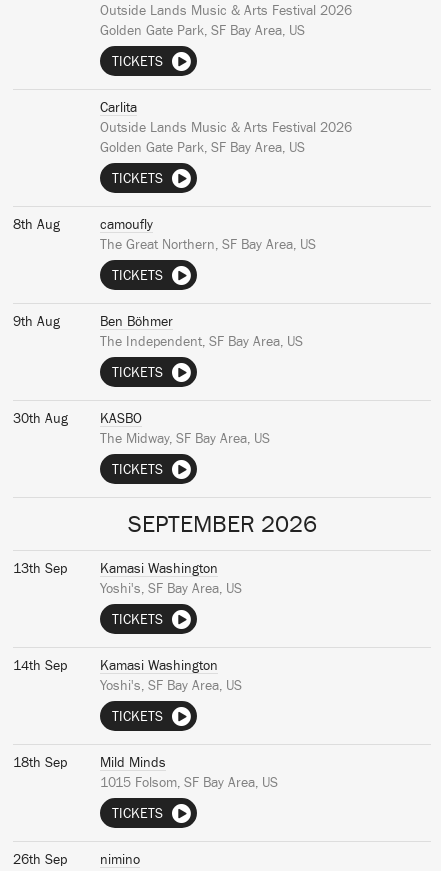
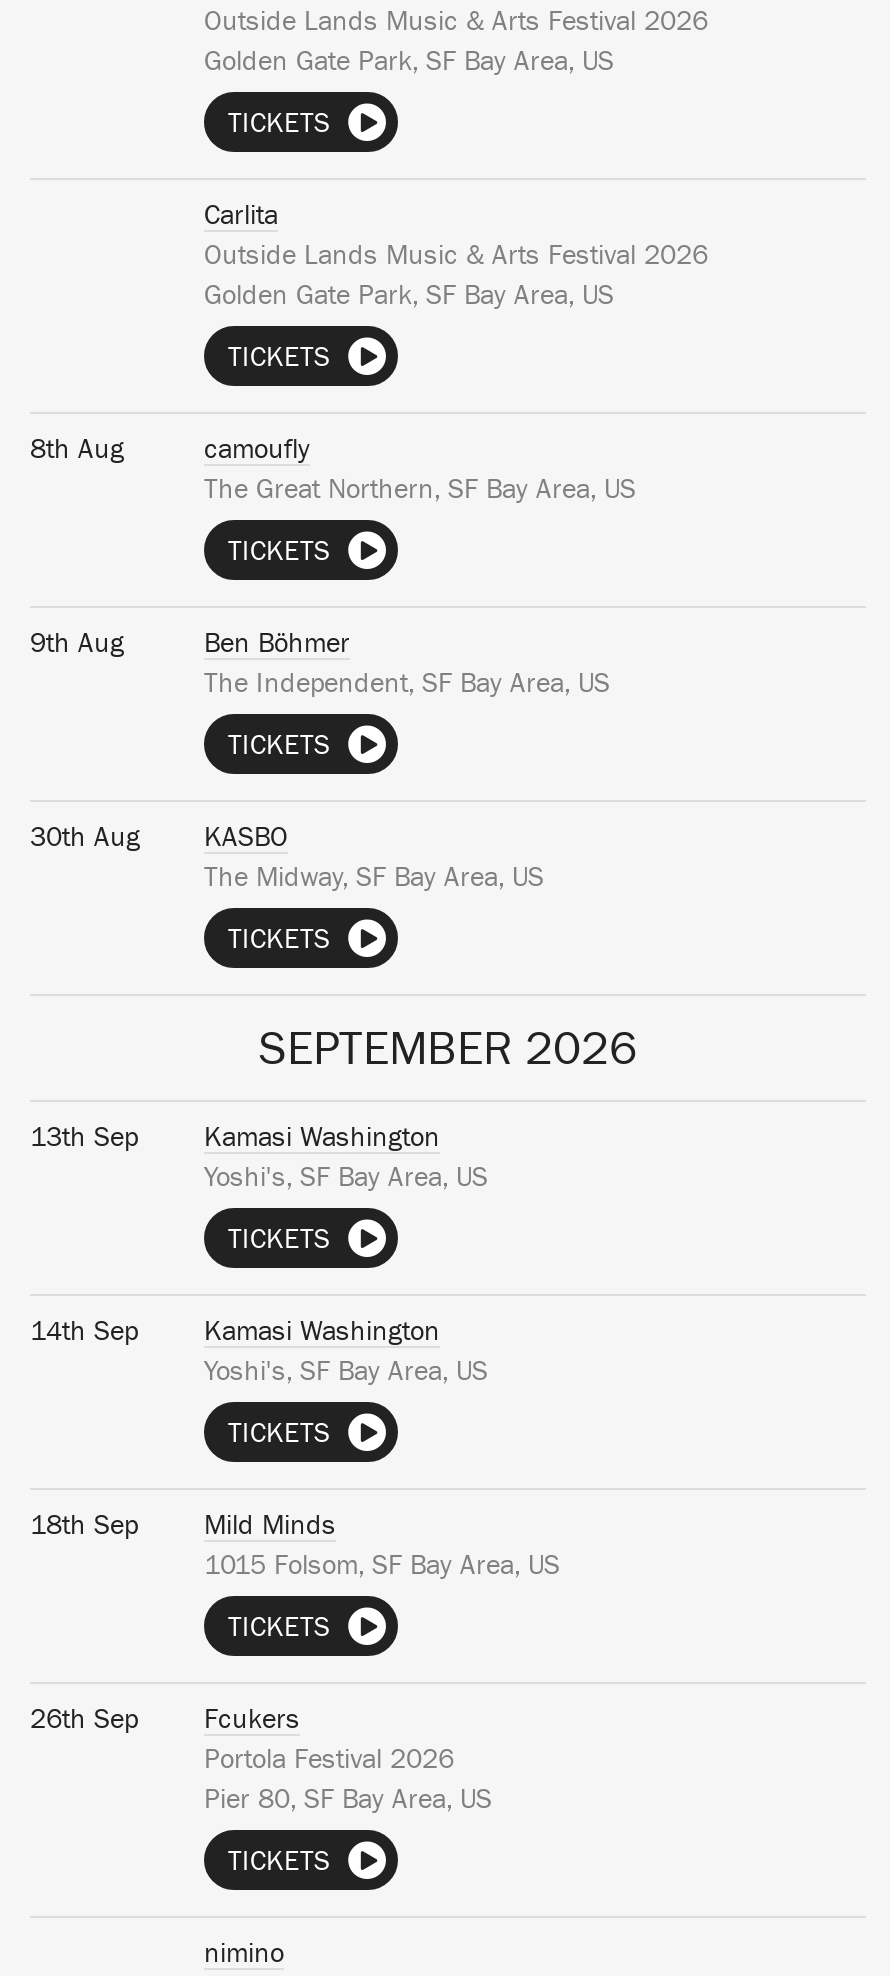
none -> [204,1706,492,1876] Fcukers | Portola Festival 2026 | Pier 80, SF Bay Area, US | TICKETS

